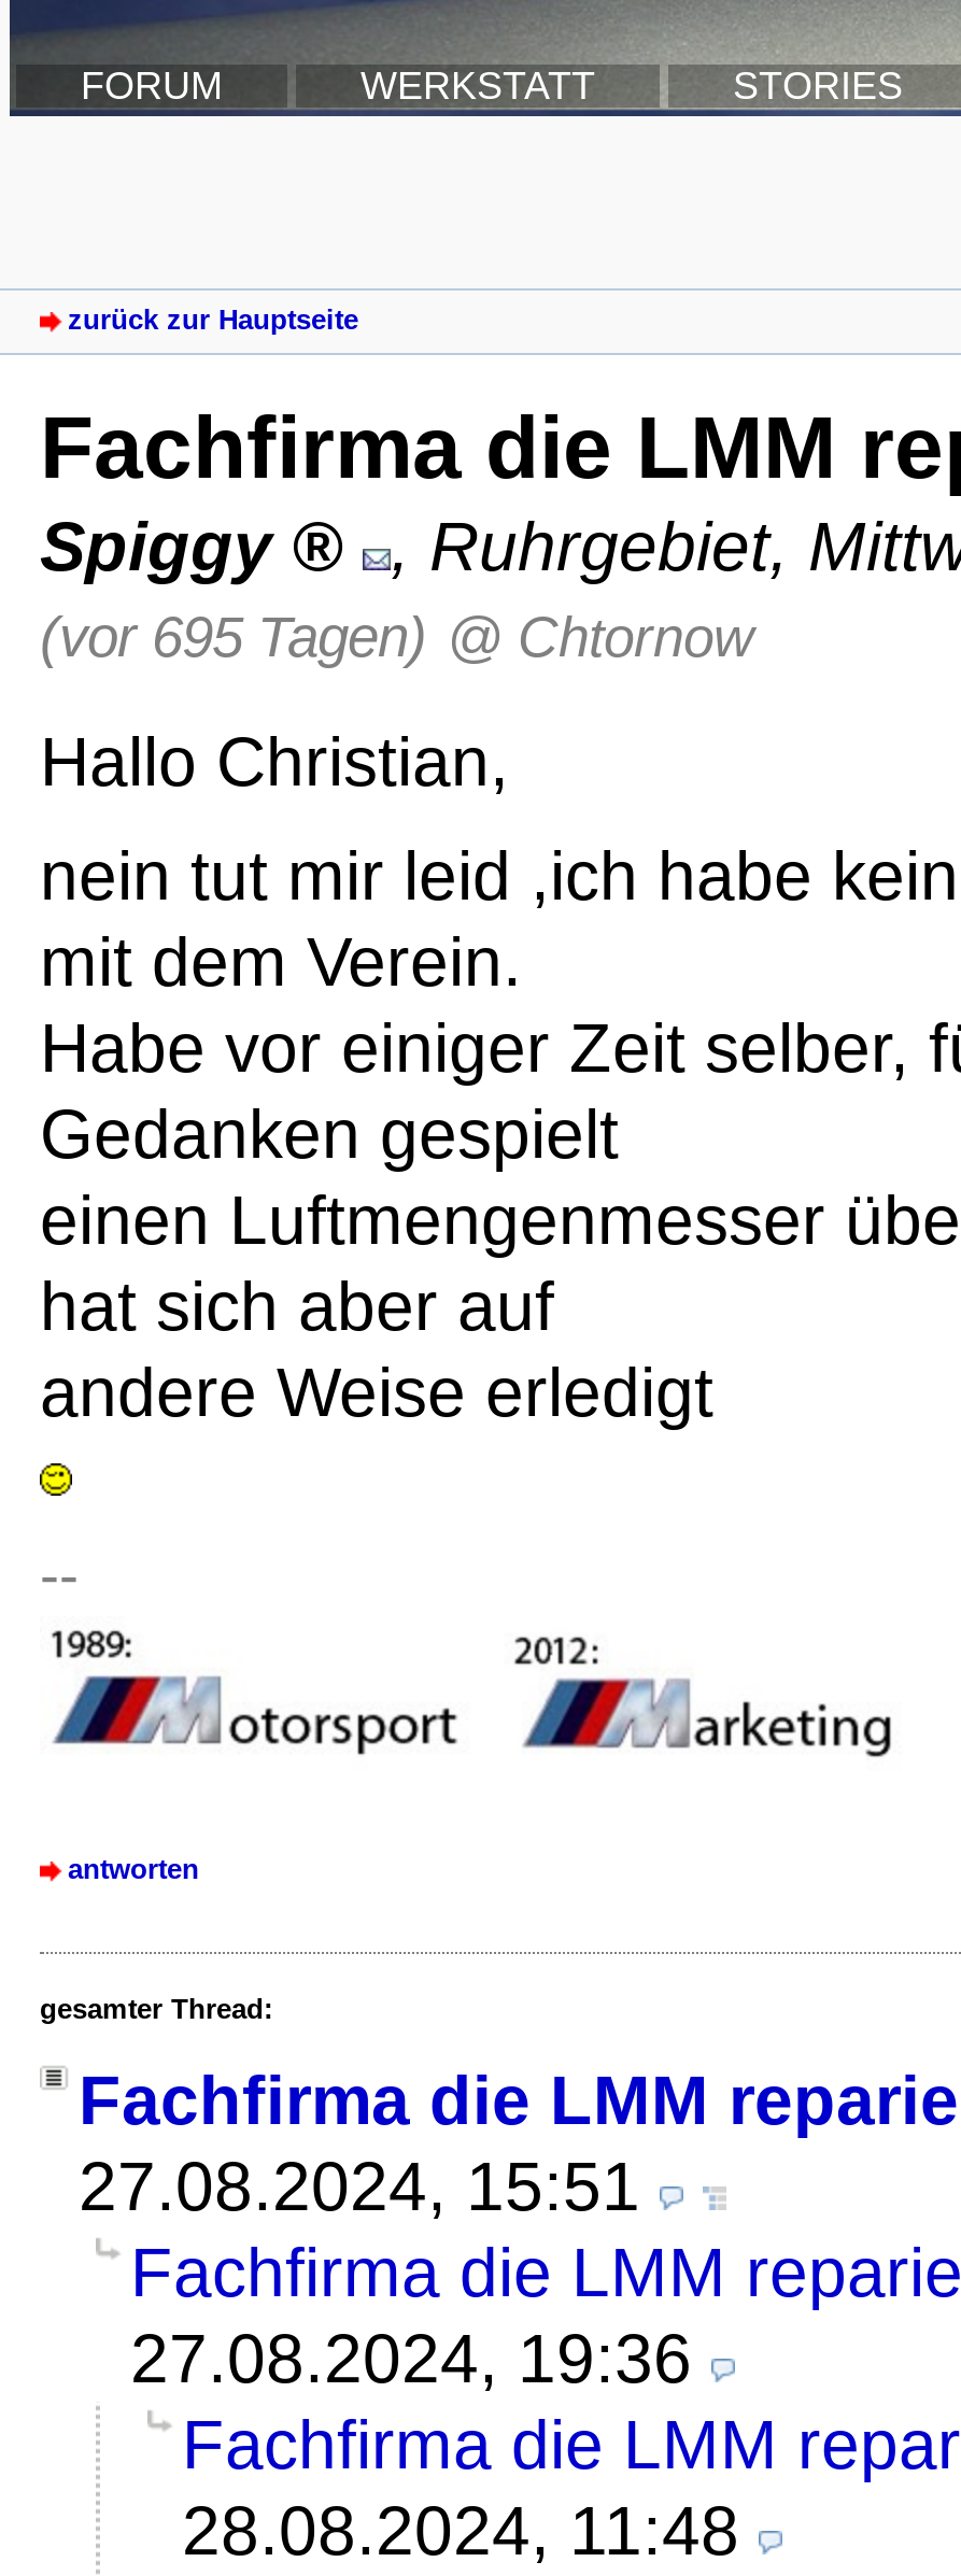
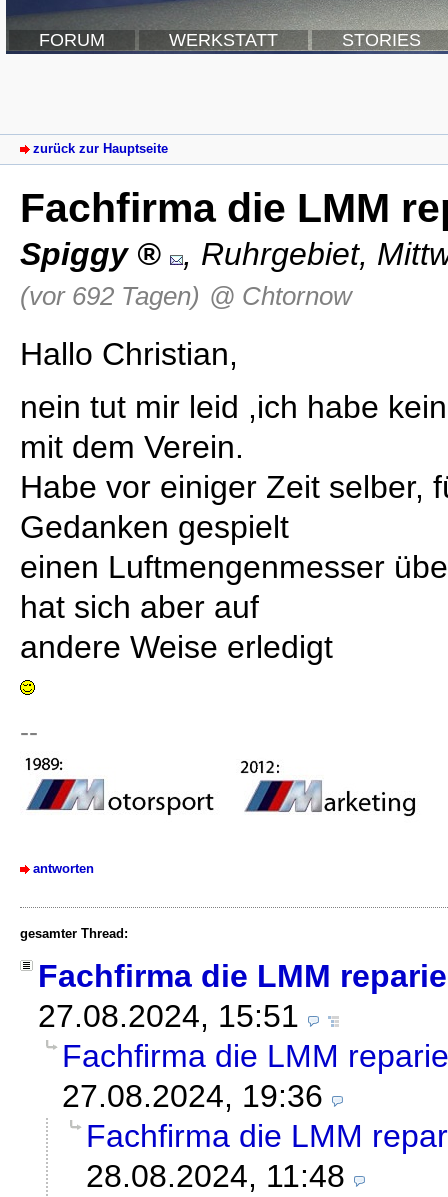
[40,604,754,669] (vor 695 Tagen) @ Chtornow -> [20,281,352,311] (vor 692 Tagen) @ Chtornow

